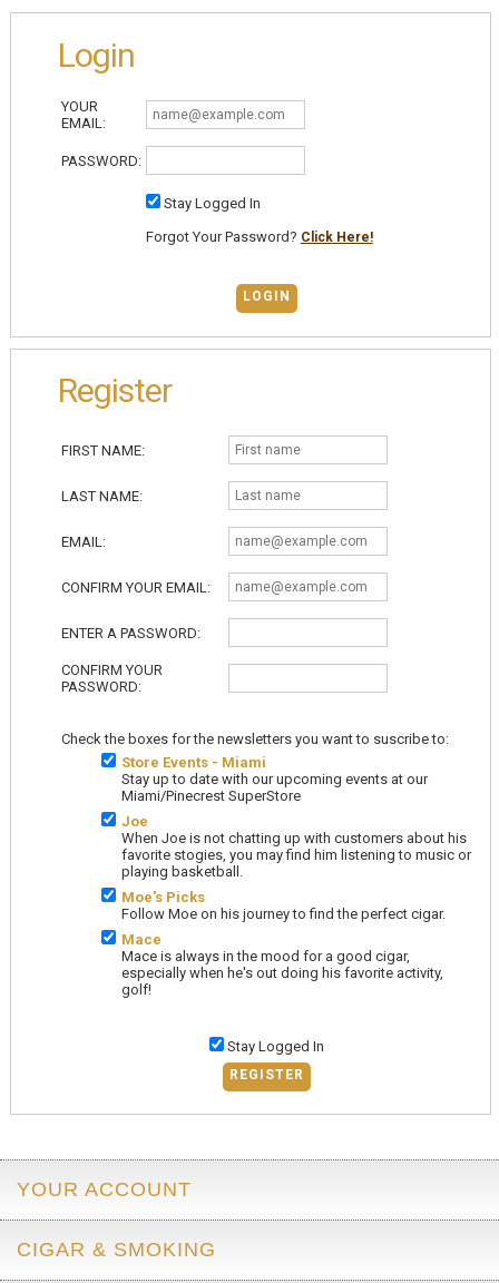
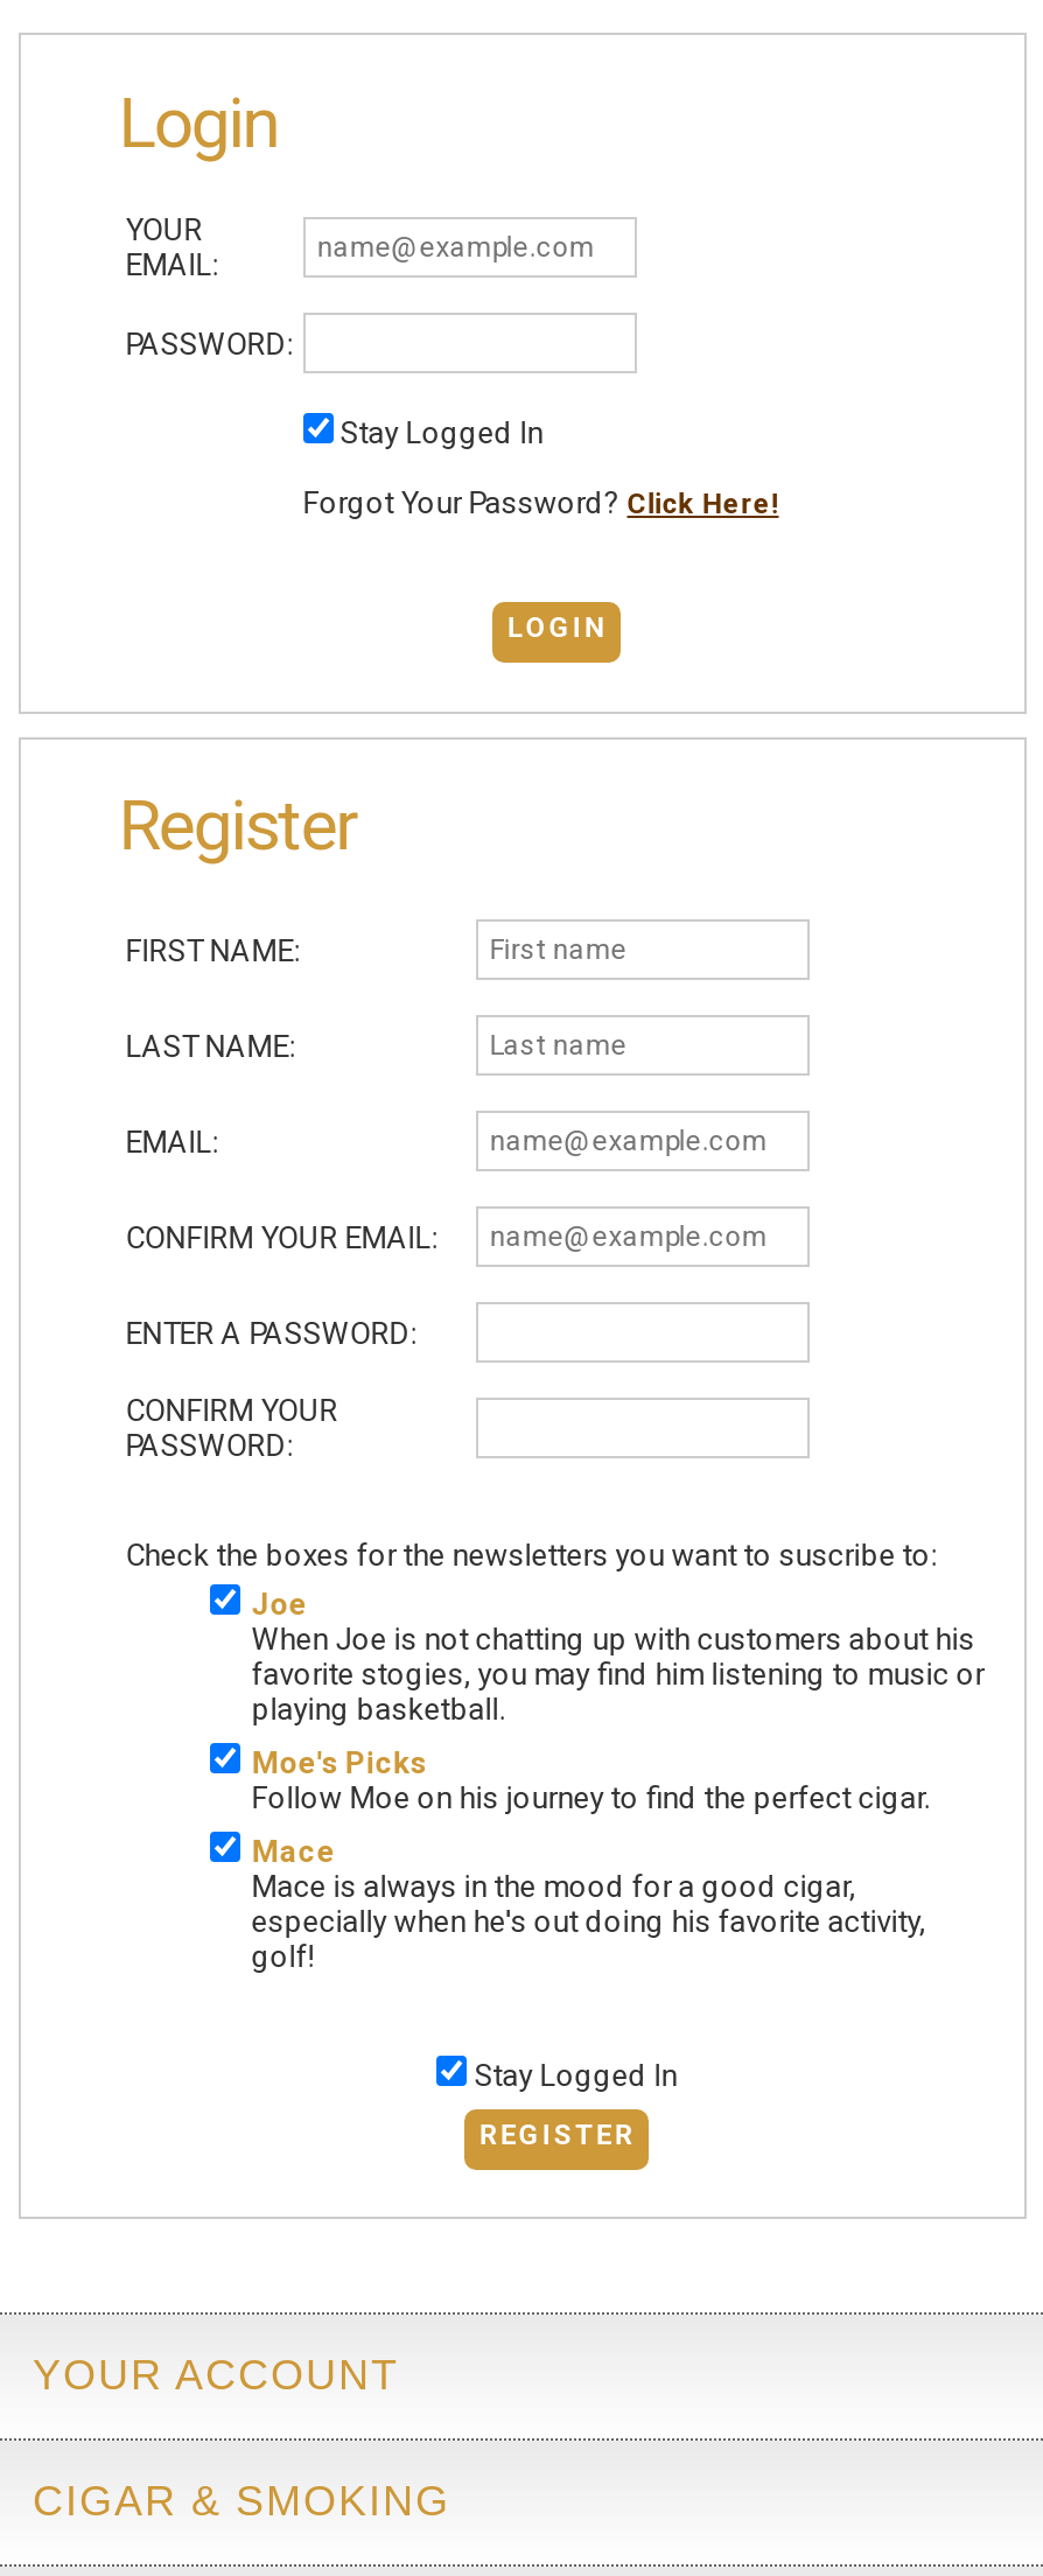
[121,754,427,804] Store Events - Miami | Stay up to date with our upcoming events at our | Miami/Pinecrest SuperStore -> none

